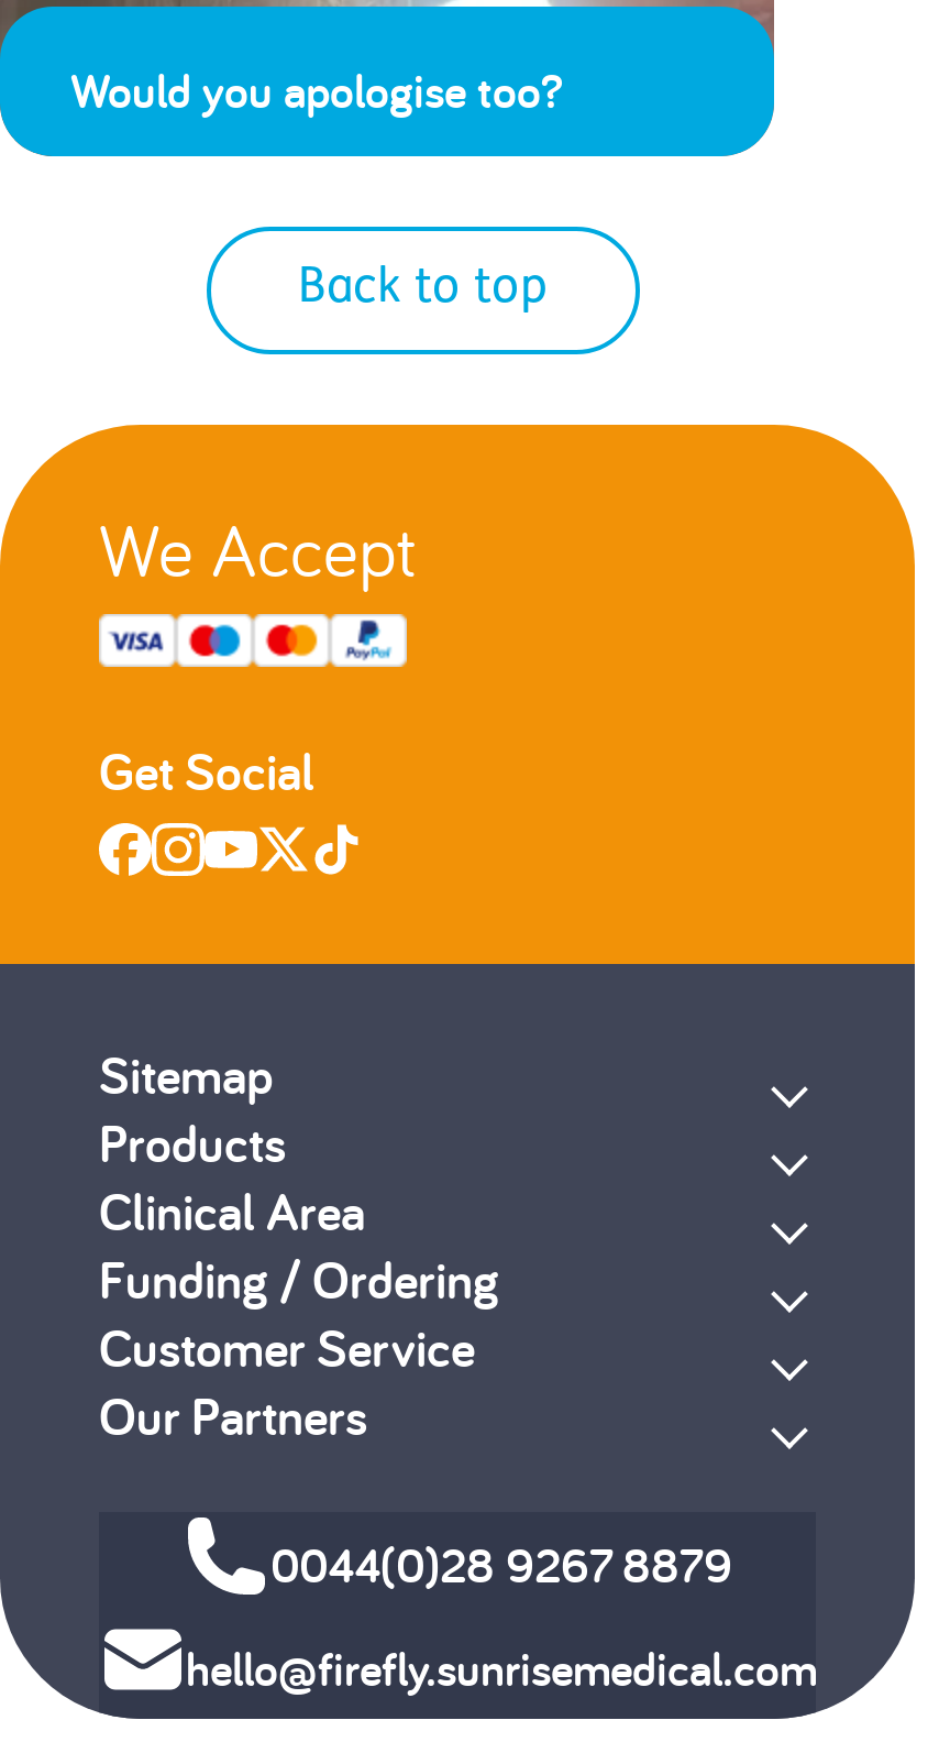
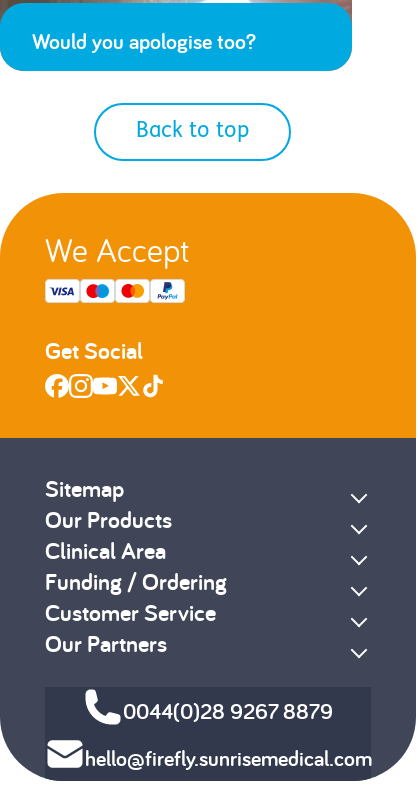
[99,1110,286,1178] Products -> [45,504,172,535] Our Products

